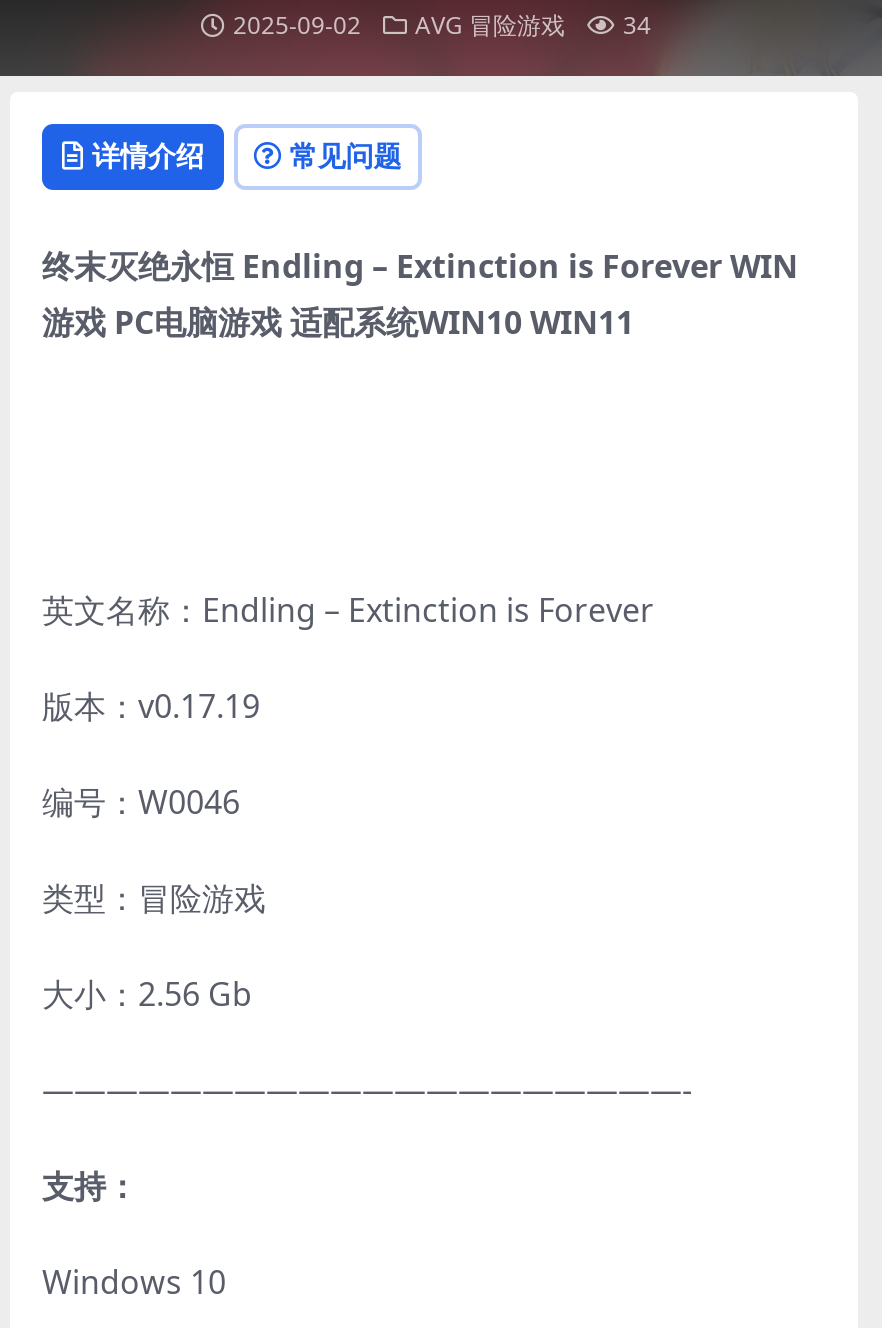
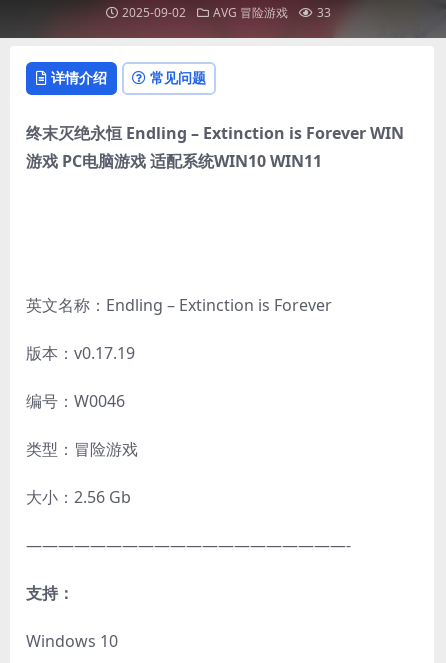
[233,8,651,42] 2025-09-02 AVG 冒险游戏 34 -> [121,4,330,21] 2025-09-02 AVG 冒险游戏 33

